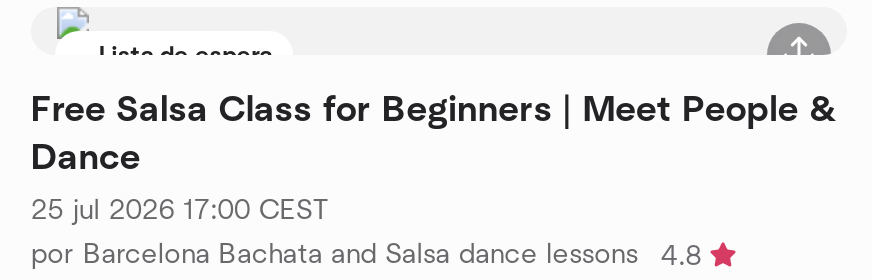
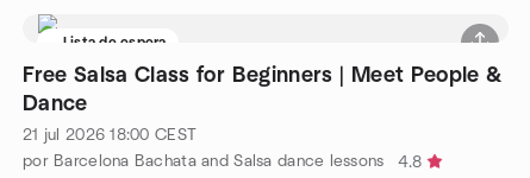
[31,196,329,224] 25 jul 2026 17:00 CEST -> [23,126,197,143] 21 jul 2026 18:00 CEST

